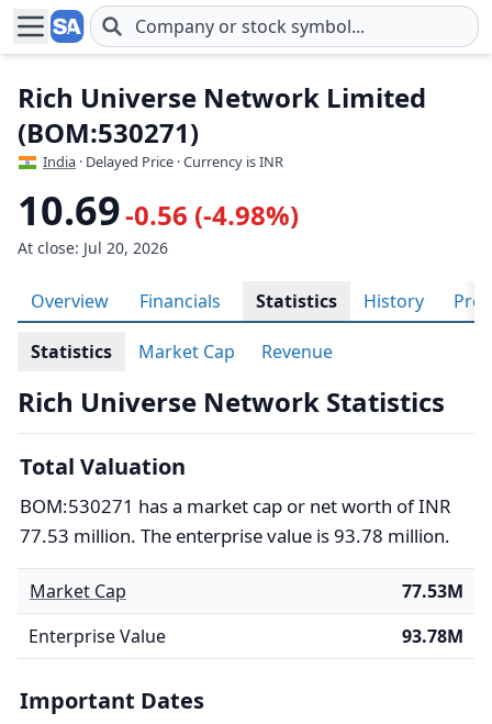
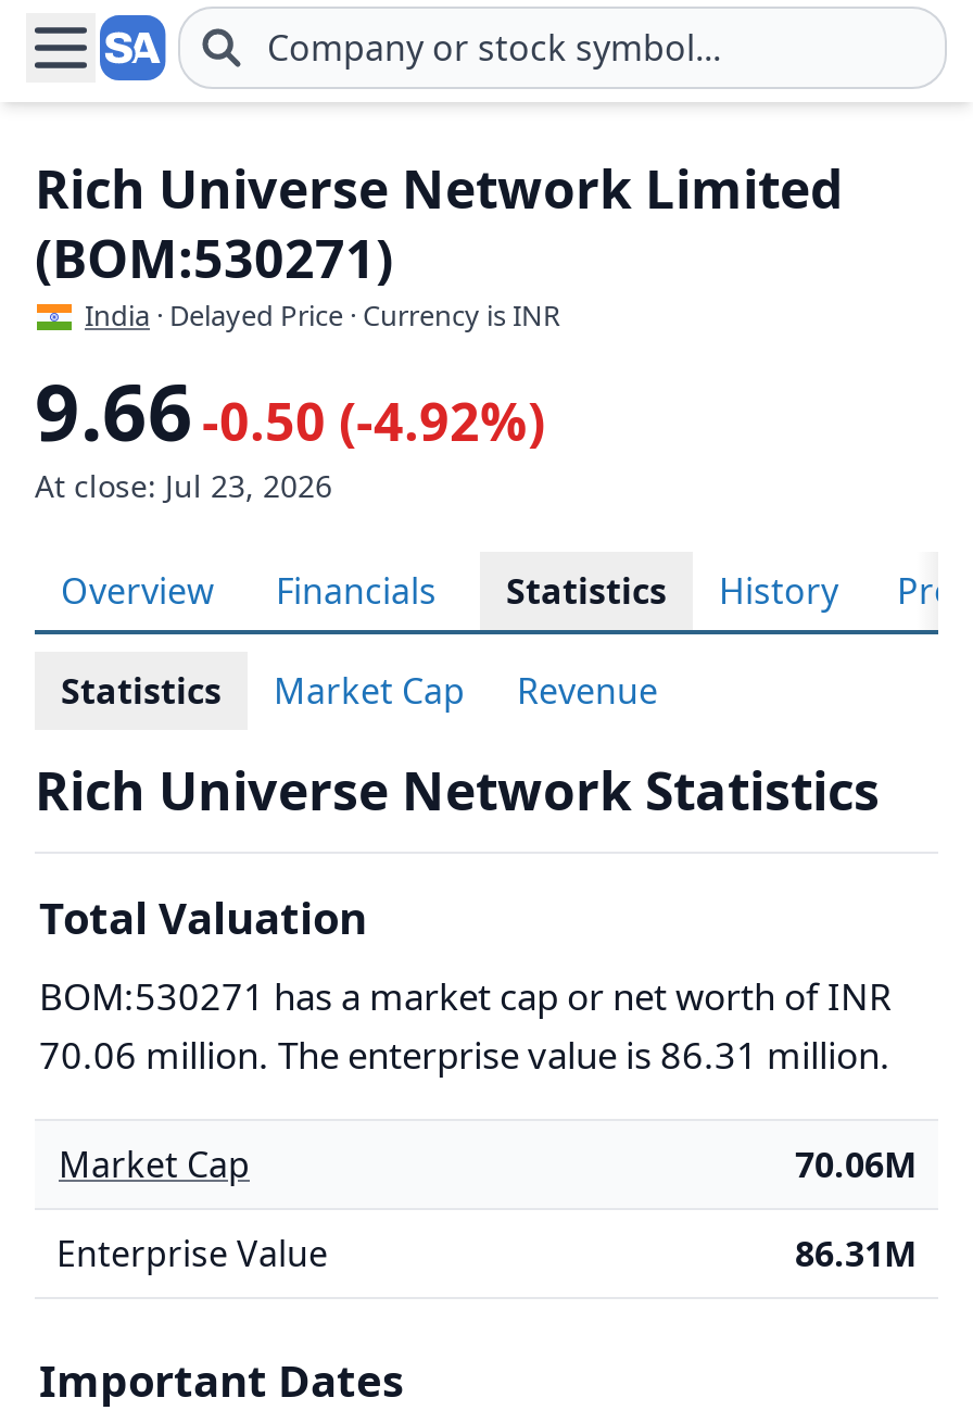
[18,183,299,237] 10.69 -0.56 (-4.98%) -> [35,358,545,465] 9.66 -0.50 (-4.92%)
[18,237,168,258] At close: Jul 20, 2026 -> [35,465,332,506] At close: Jul 23, 2026
[20,523,450,548] 77.53 million. The enterprise value is 93.78 million. -> [39,1030,890,1080] 70.06 million. The enterprise value is 86.31 million.
[402,579,463,603] 77.53M -> [795,1141,917,1188] 70.06M
[402,624,463,648] 93.78M -> [795,1230,917,1277] 86.31M

